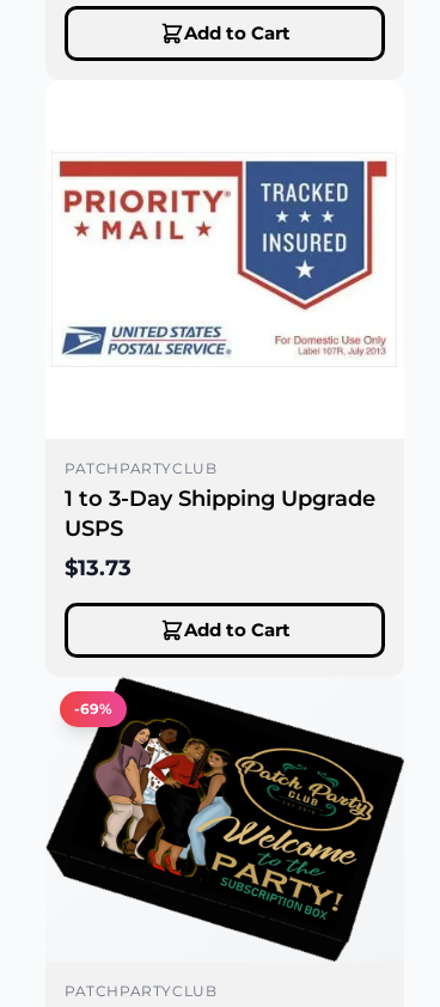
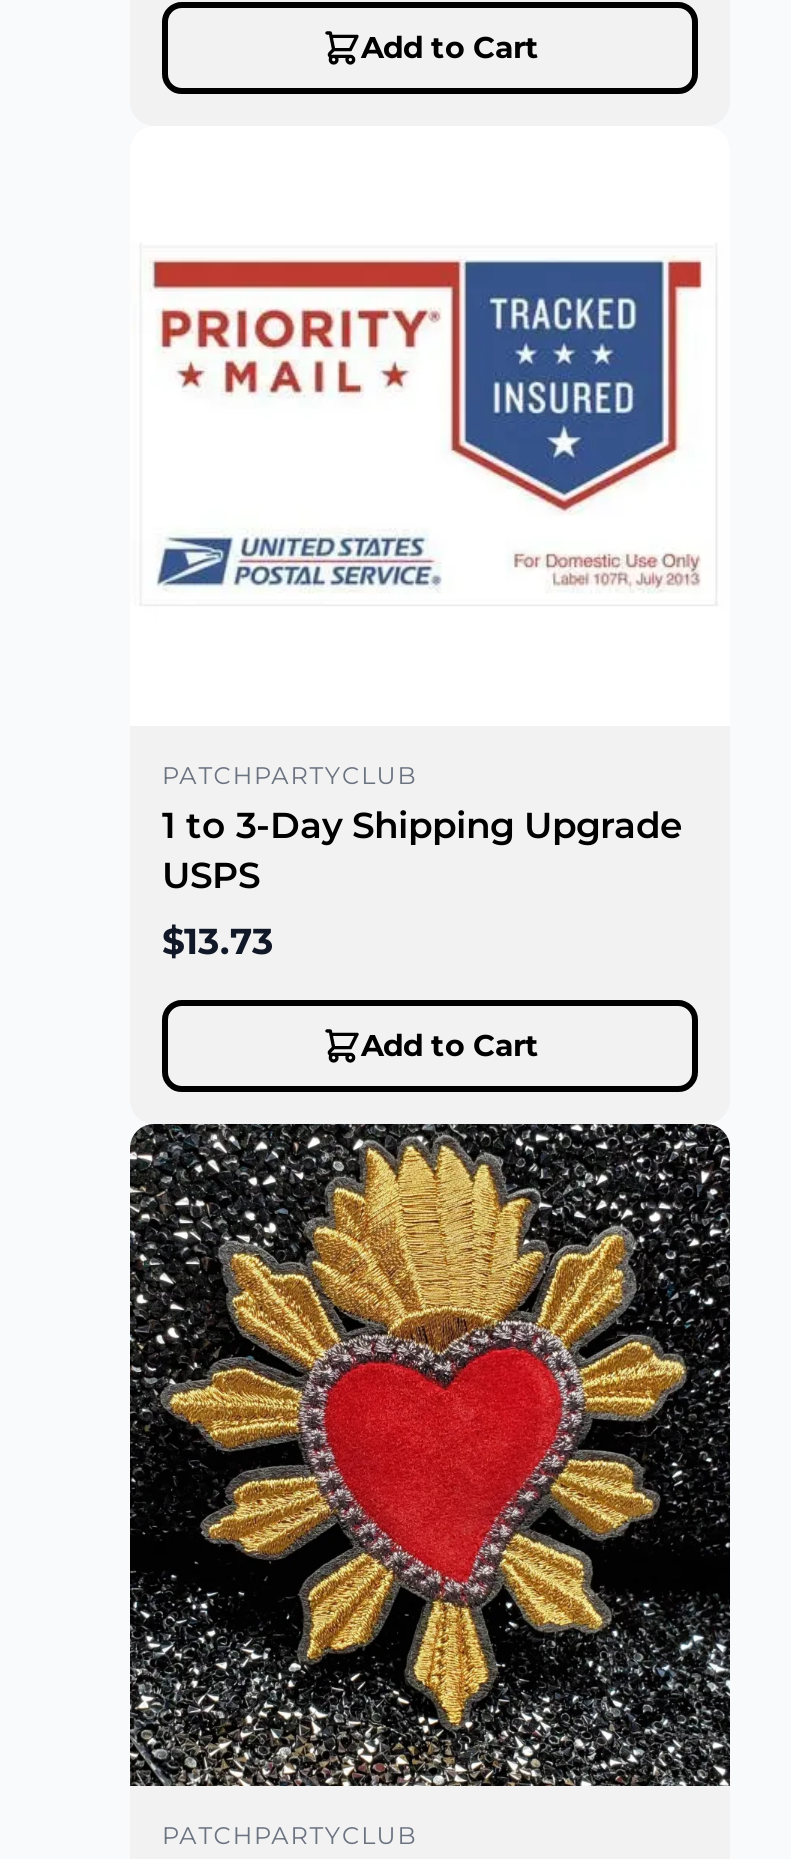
[45,676,404,962] [image] -> [128,1120,732,1788] [image]
[74,699,112,717] -69% -> none

